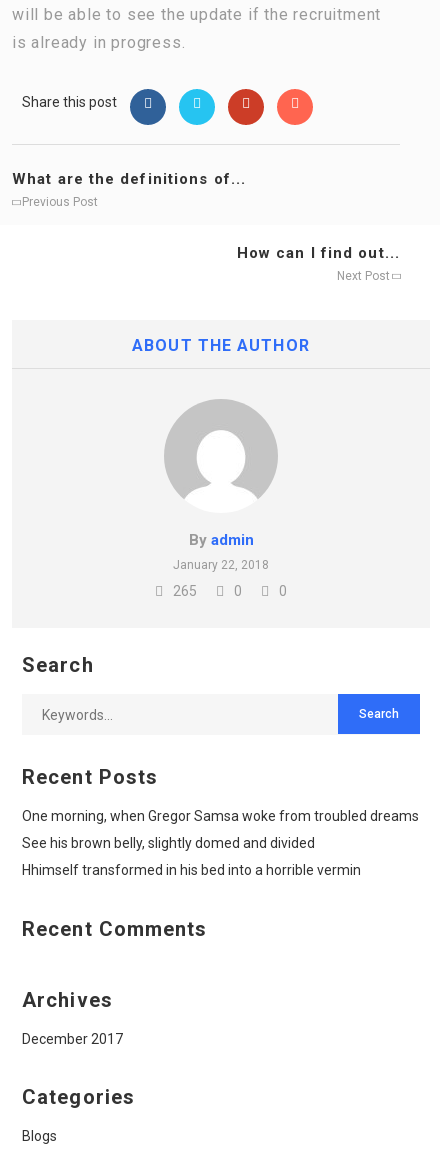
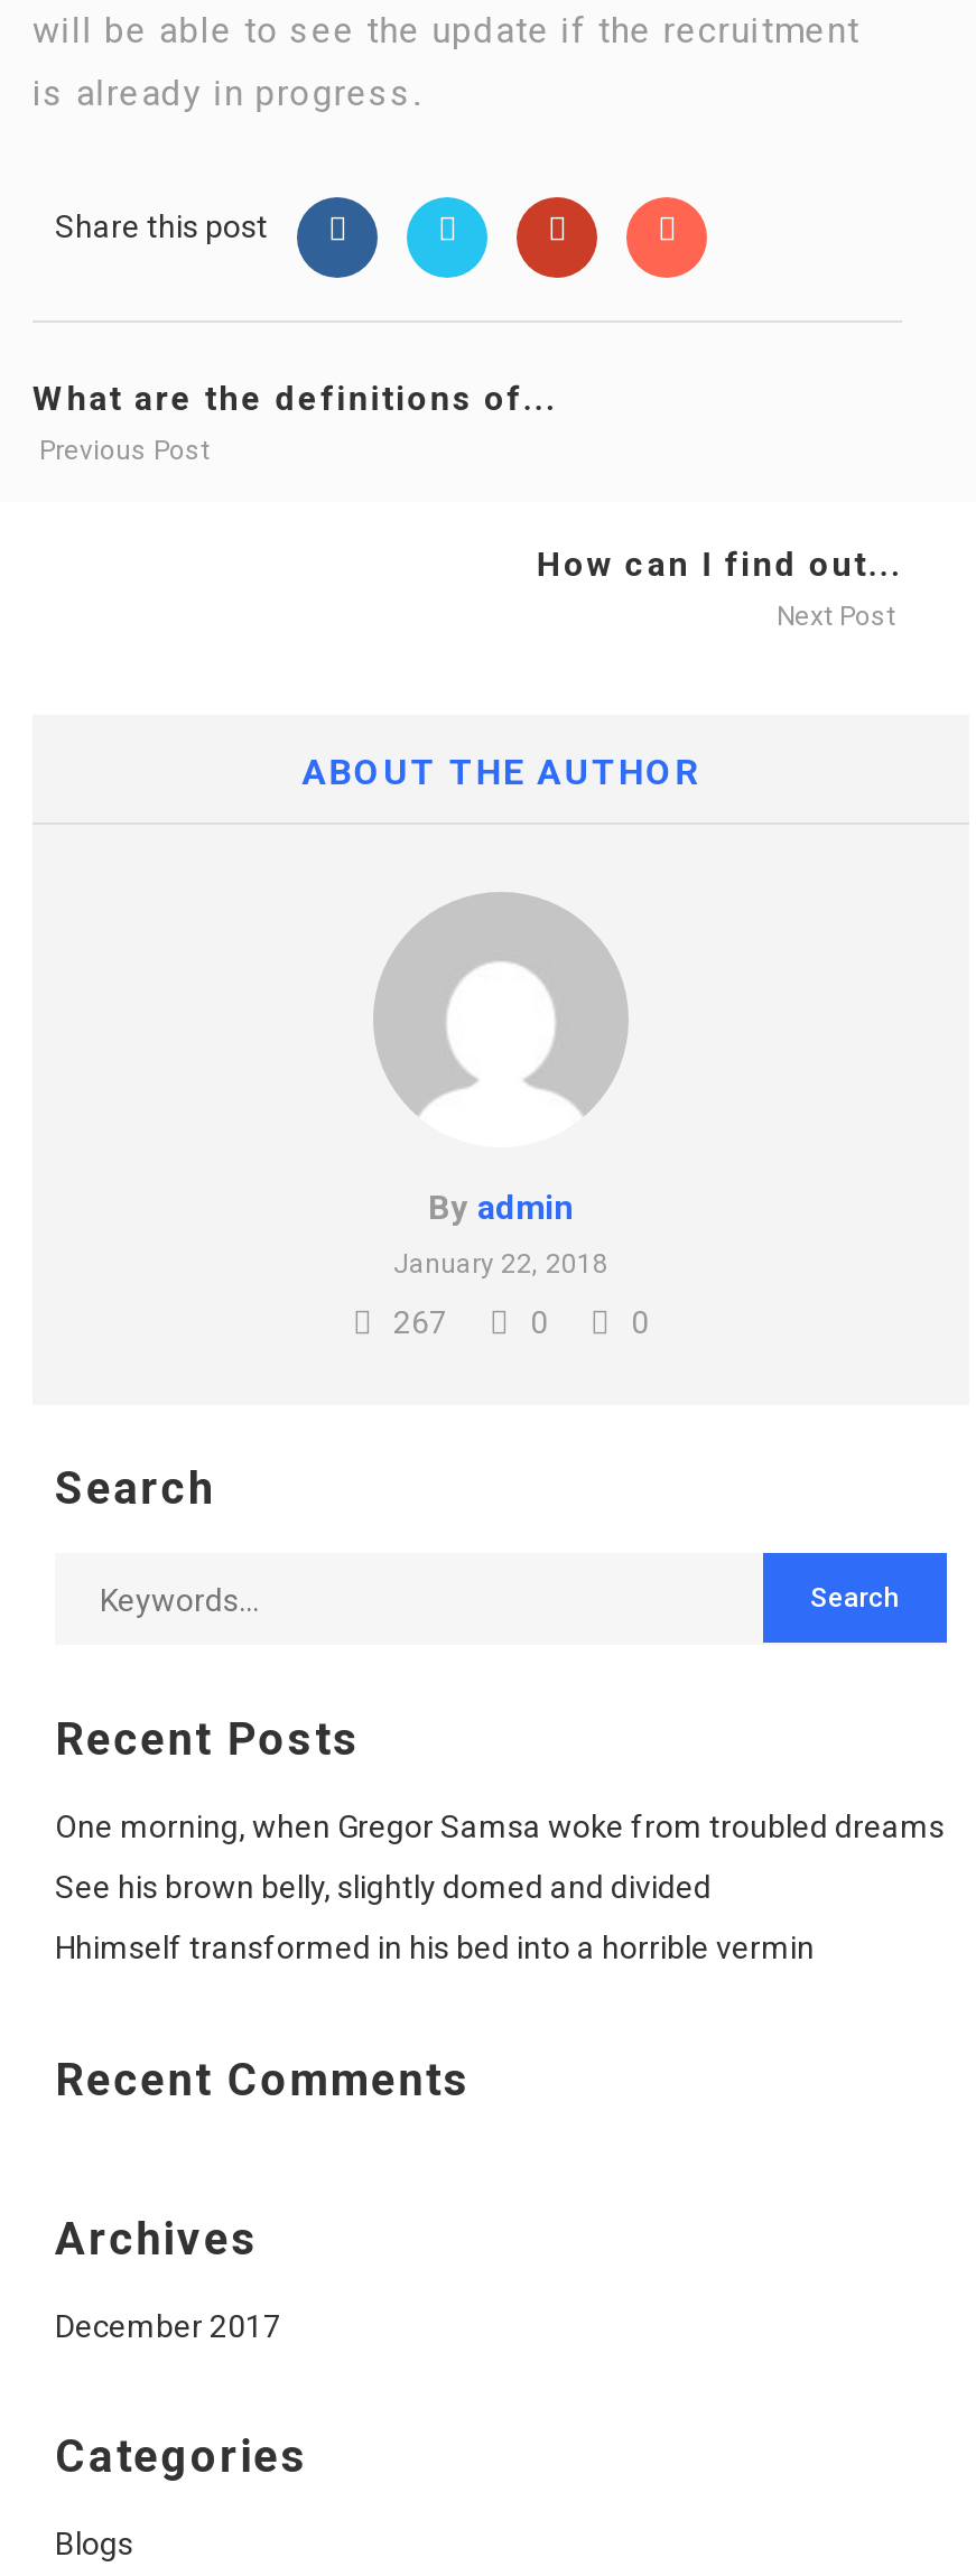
[170,583,197,599] 265 -> [387,1305,447,1341] 267

